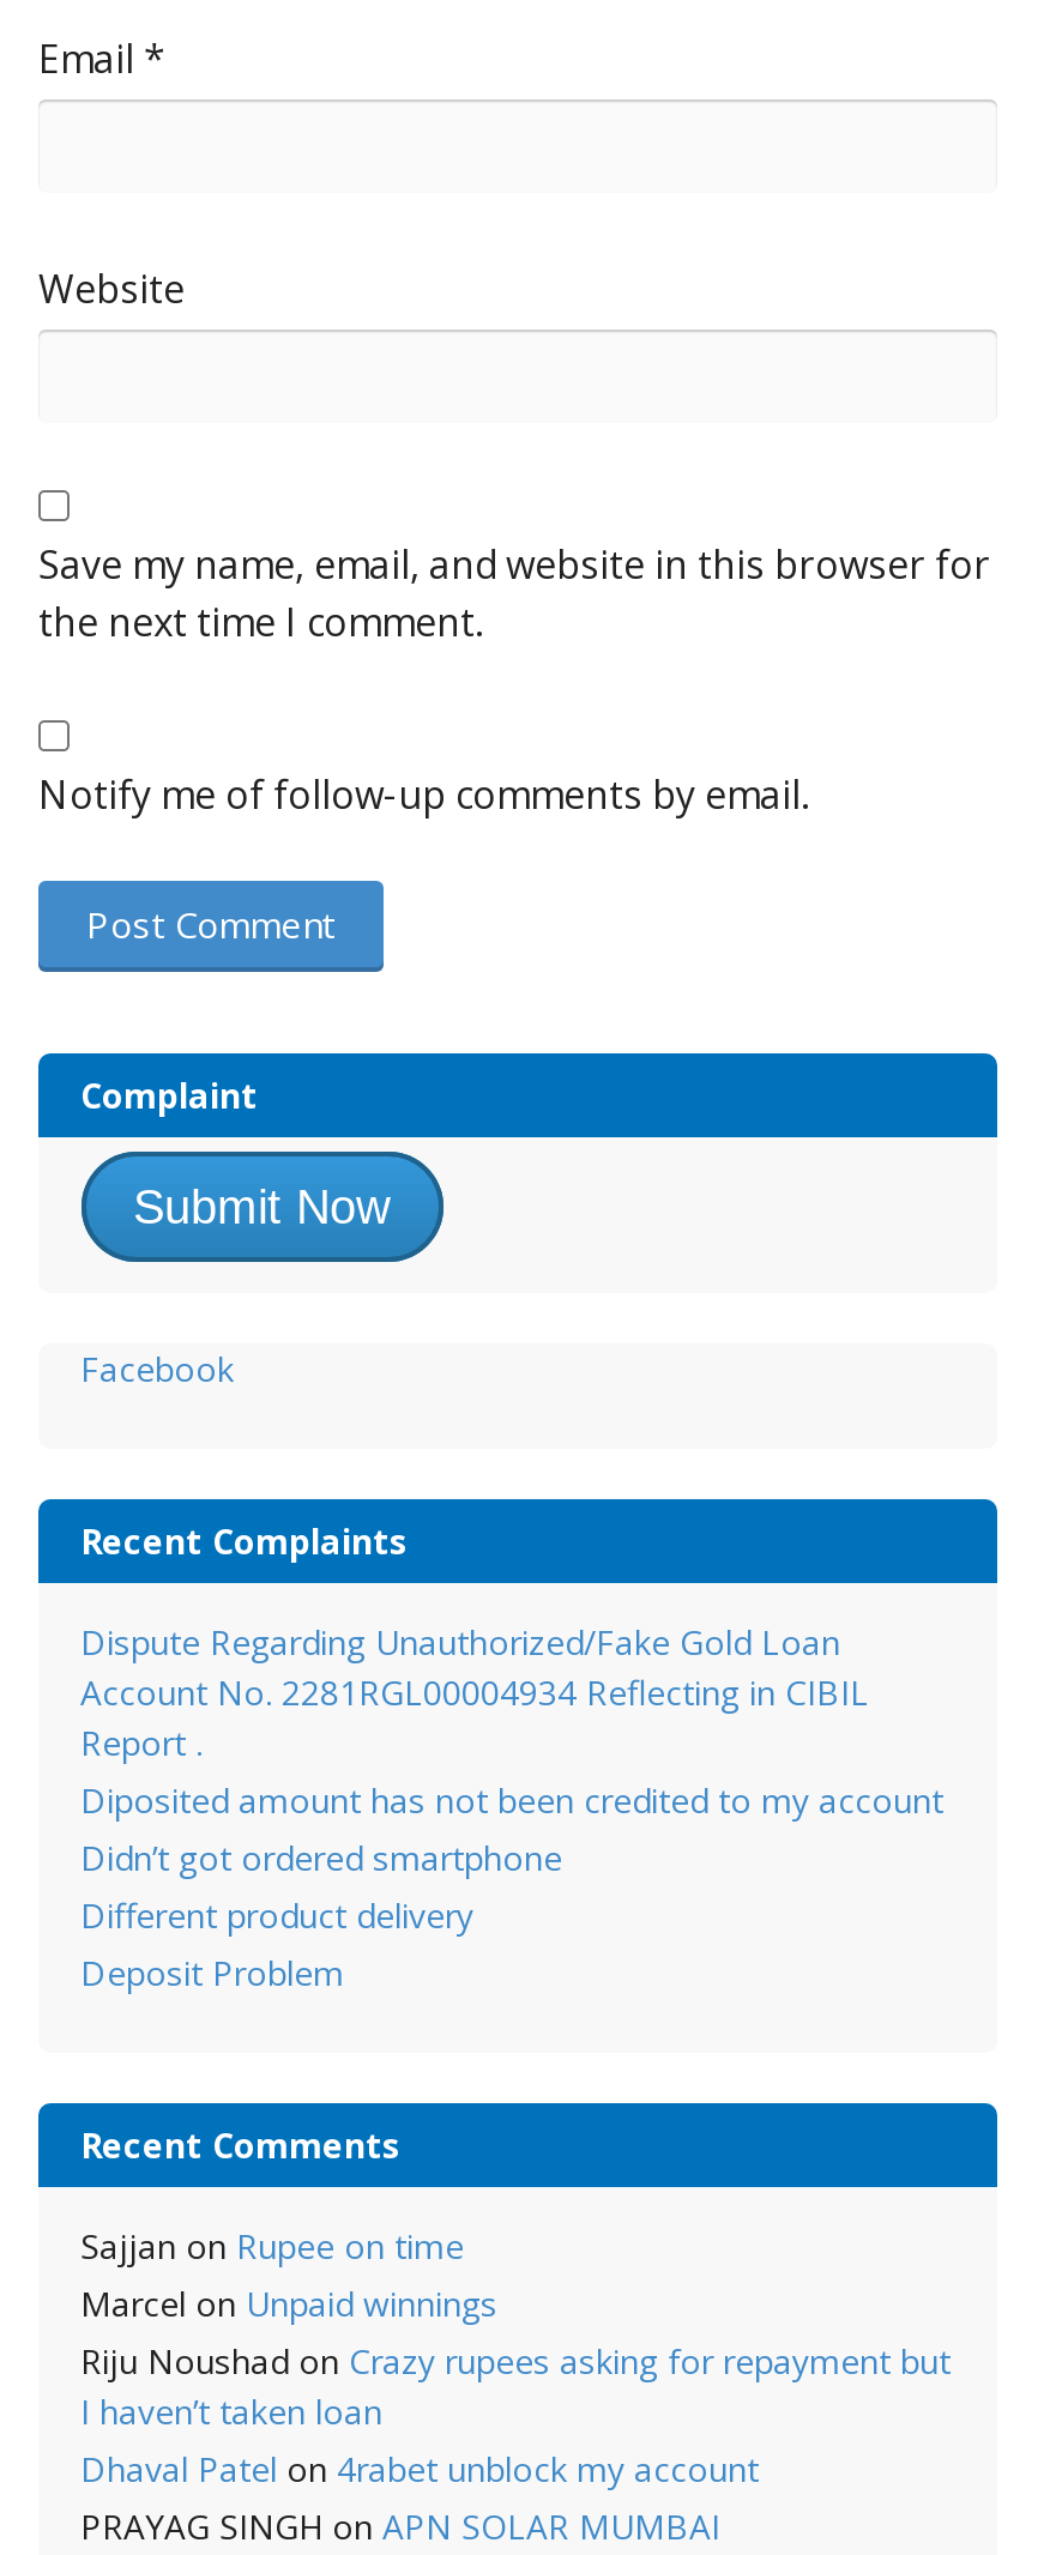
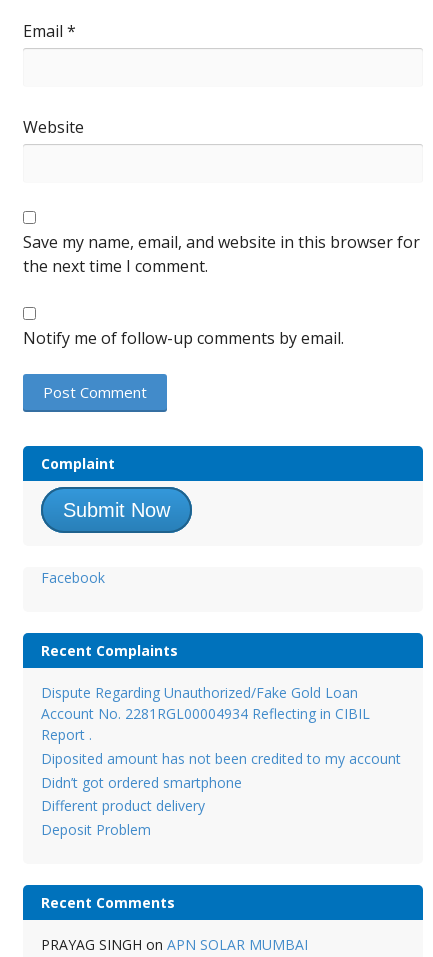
[80,2224,951,2491] Sajjan on Rupee on time | Marcel on Unpaid winnings | Riju Noushad on Crazy rupees asking for repayment but | I haven’t taken loan | Dhaval Patel on 4rabet unblock my account -> none

